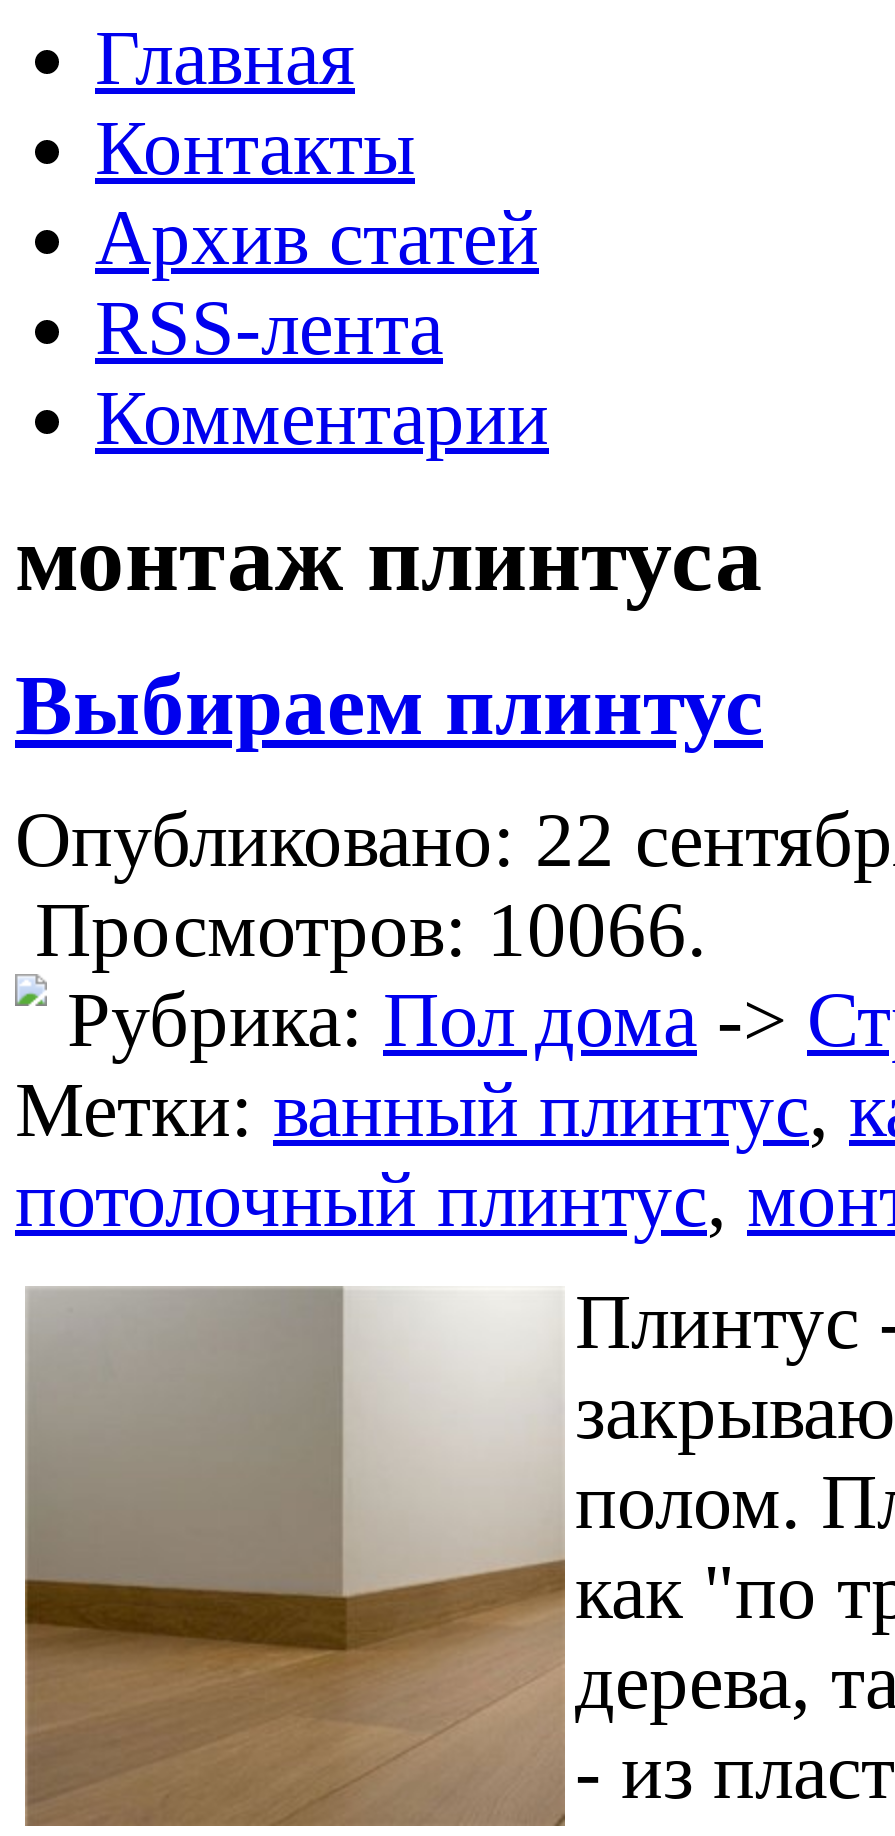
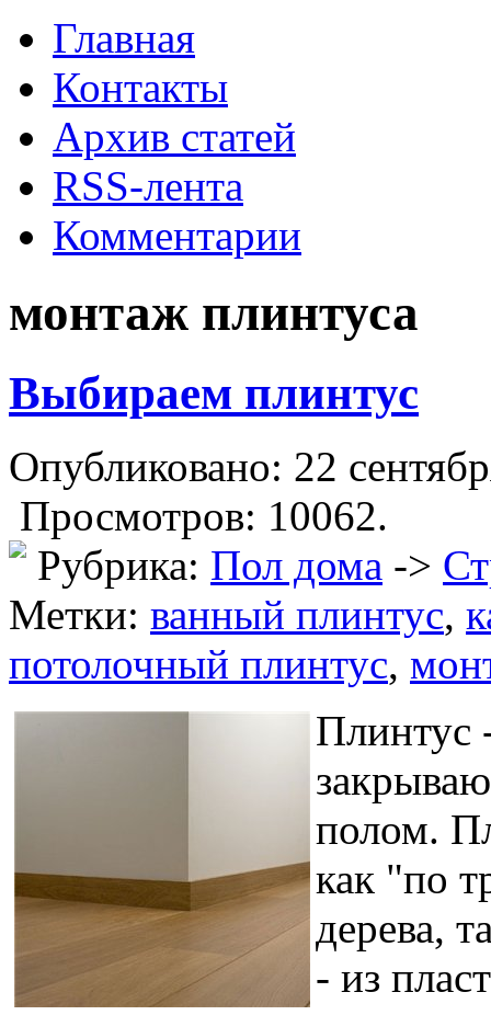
[35,885,707,971] Просмотров: 10066. -> [20,492,388,539] Просмотров: 10062.

